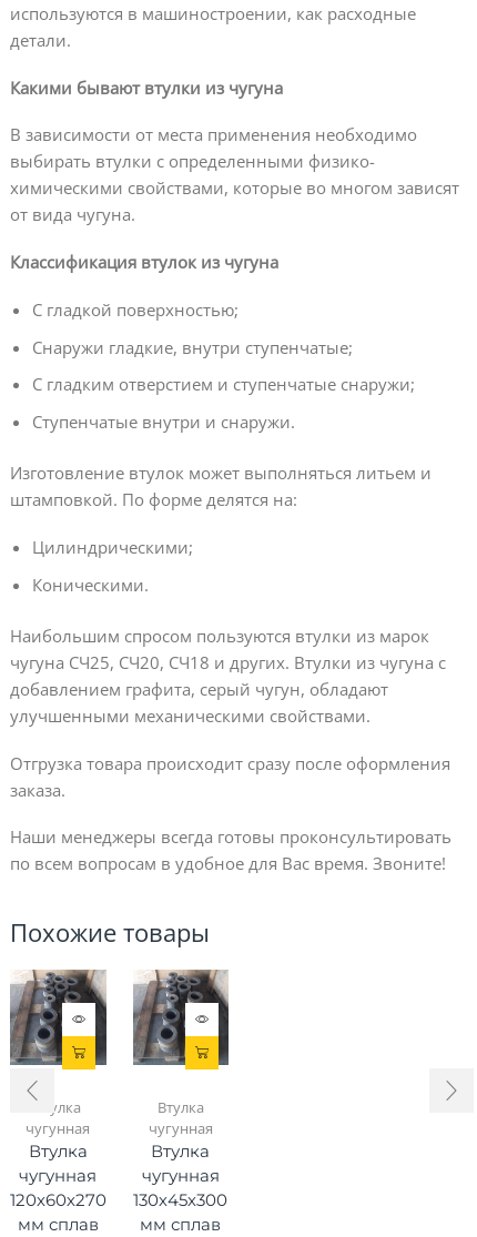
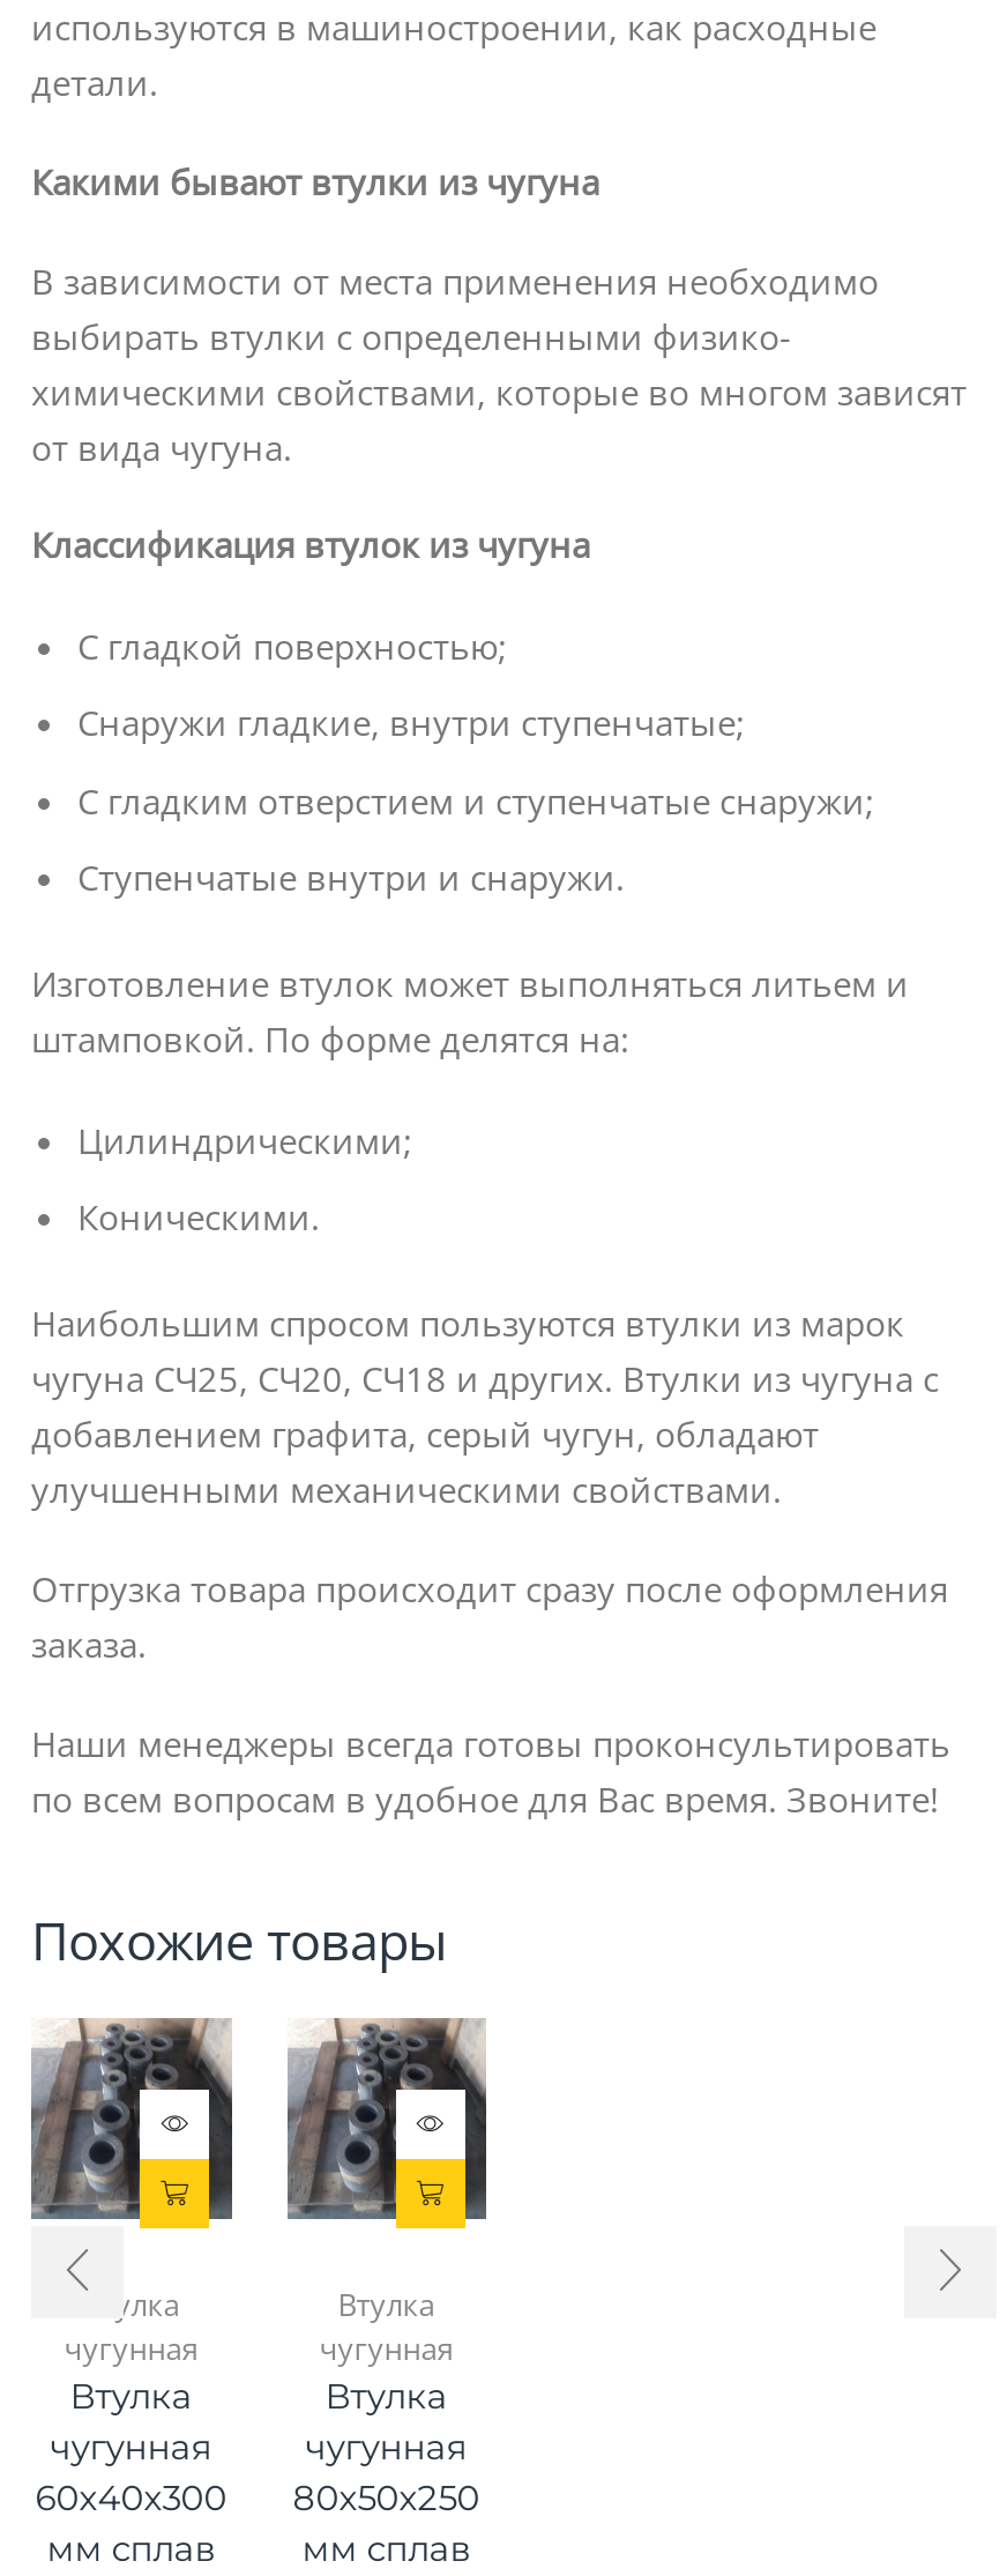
[10,1190,106,1210] 120х60х270 -> [35,2479,227,2520] 60х40х300
[133,1190,228,1210] 130х45х300 -> [293,2479,480,2520] 80х50х250

